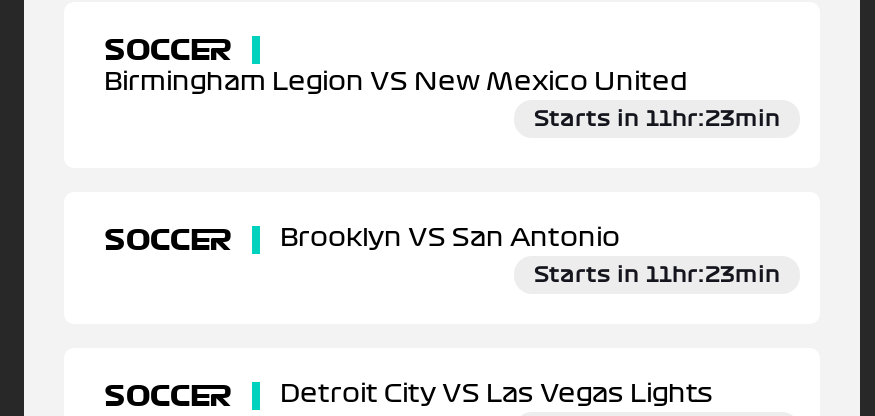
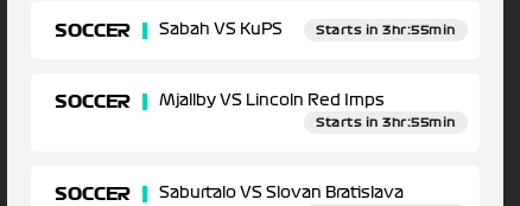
[104,70,780,130] Birmingham Legion VS New Mexico United | Starts in 11hr:23min -> [159,22,456,37] Sabah VS KuPS | Starts in 3hr:55min
[280,226,620,250] Brooklyn VS San Antonio -> [159,94,385,108] Mjallby VS Lincoln Red Imps
[534,264,780,286] Starts in 11hr:23min -> [316,116,456,129] Starts in 3hr:55min
[280,382,712,406] Detroit City VS Las Vegas Lights -> [159,186,404,200] Saburtalo VS Slovan Bratislava

